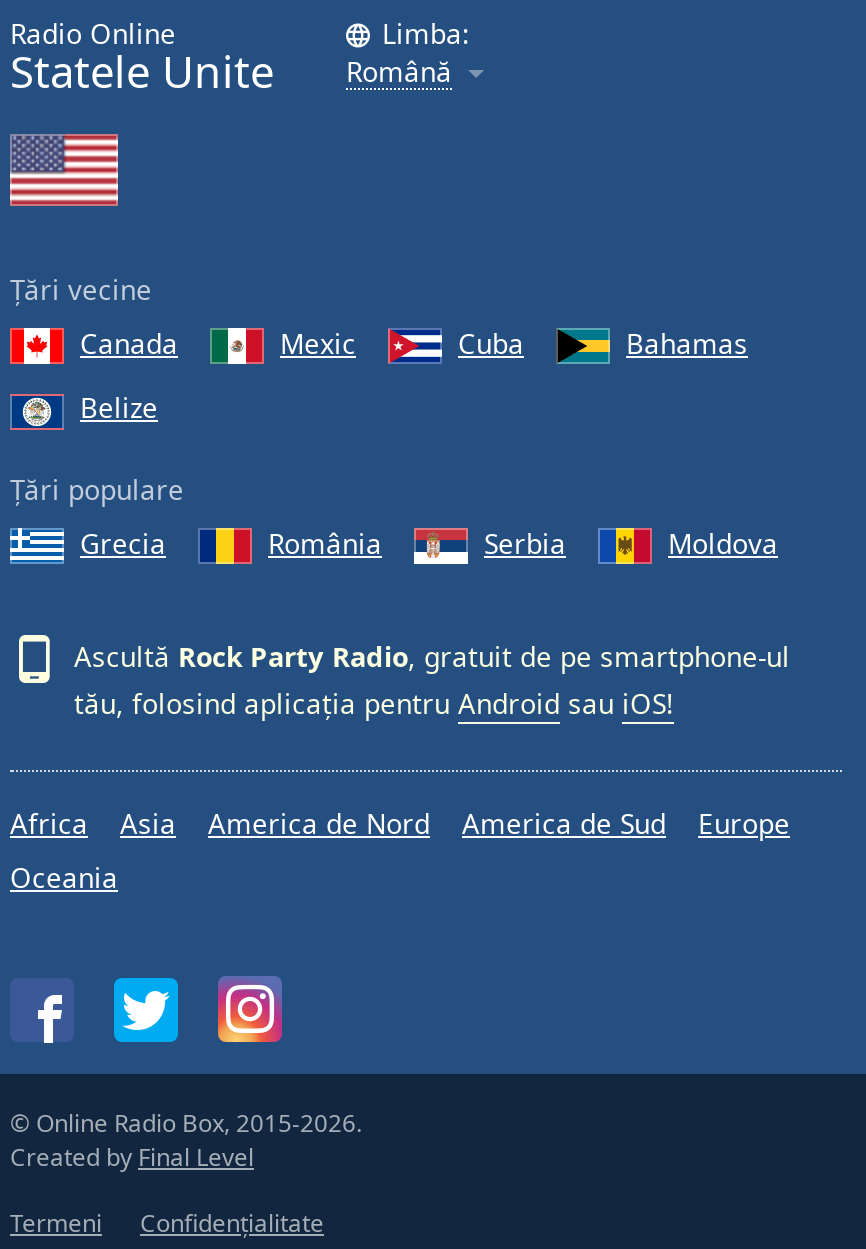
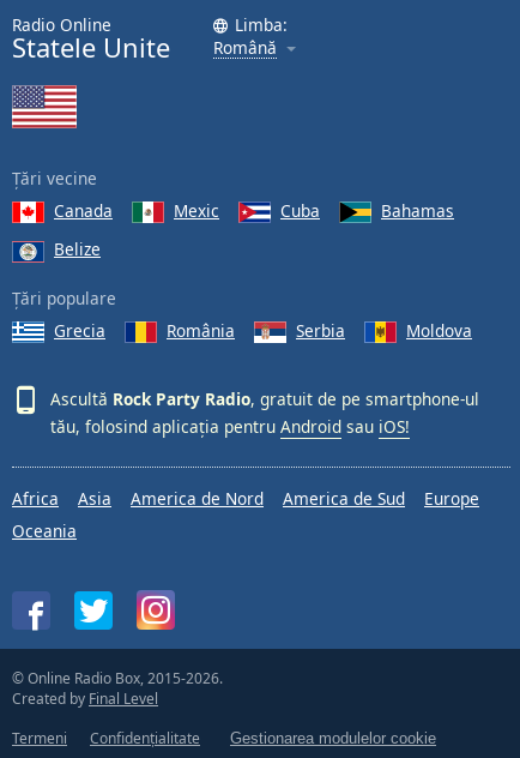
none -> [230,729,436,747] Gestionarea modulelor cookie

